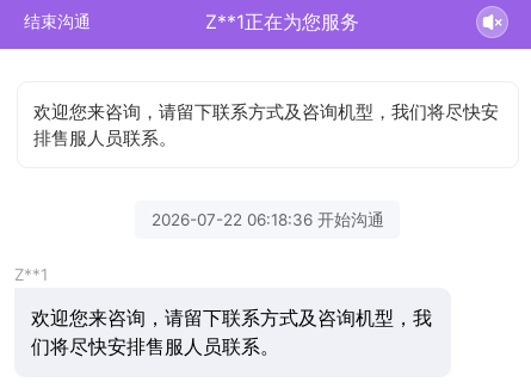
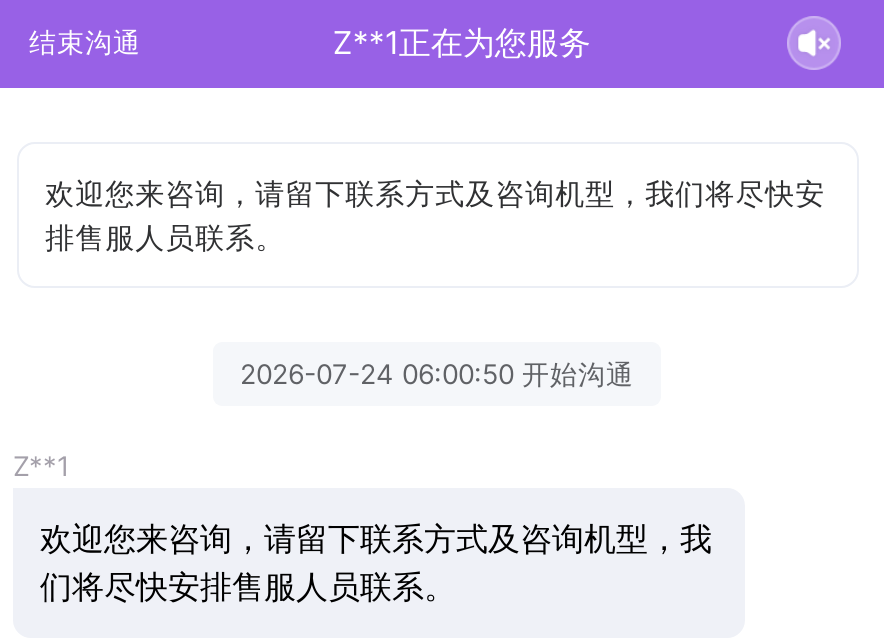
[151,210,384,229] 2026-07-22 06:18:36 开始沟通 -> [240,358,634,390] 2026-07-24 06:00:50 开始沟通

